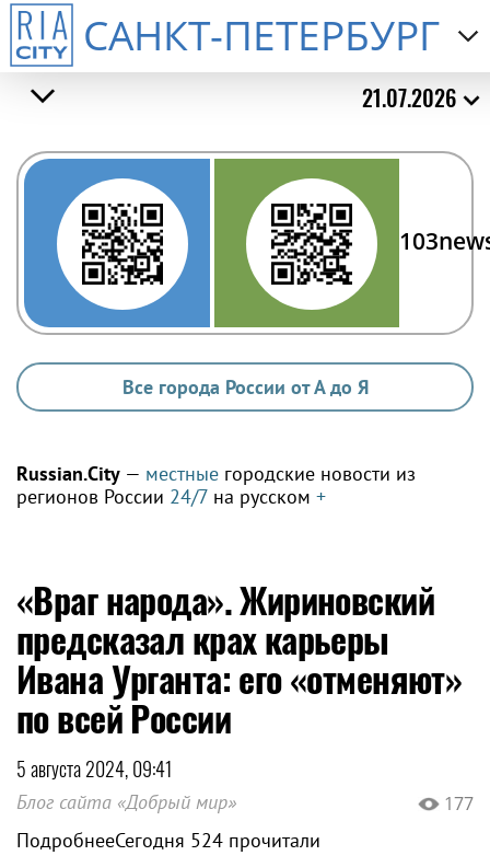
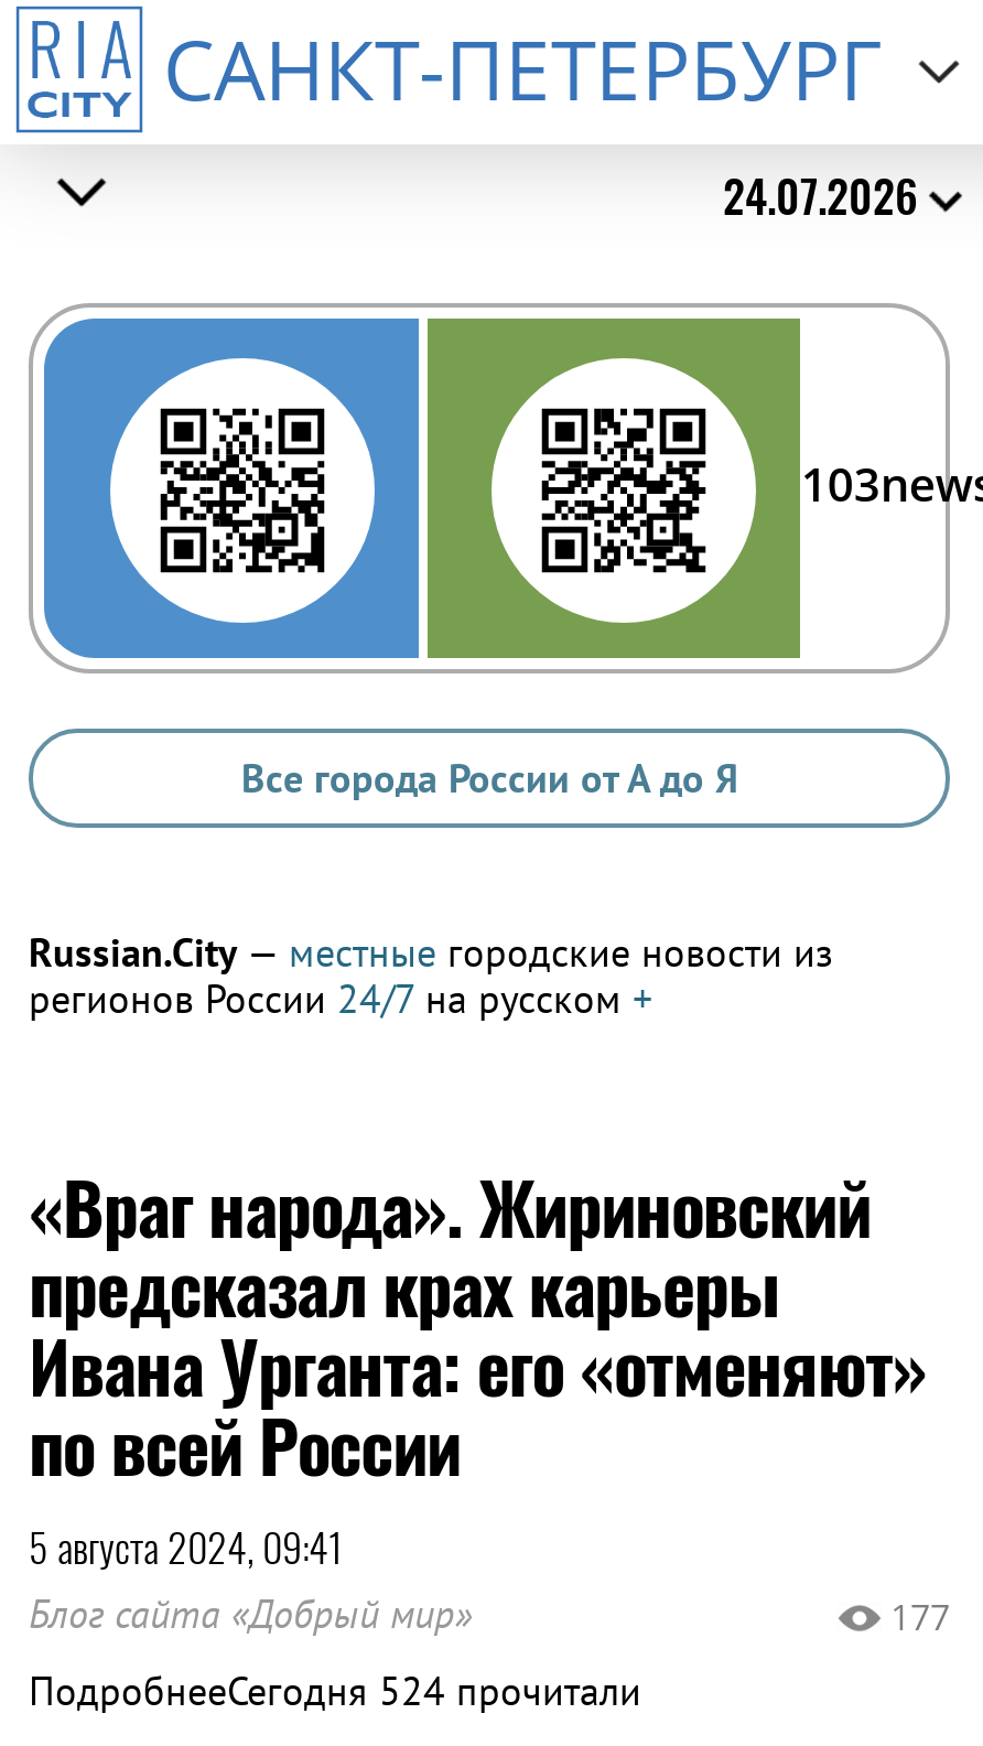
[361,81,456,114] 21.07.2026 -> [723,162,917,228] 24.07.2026

